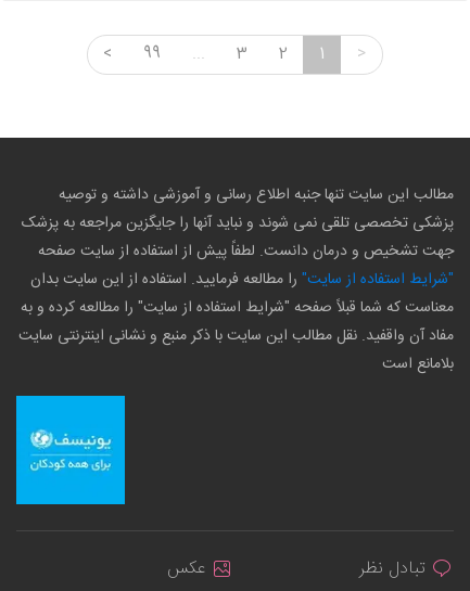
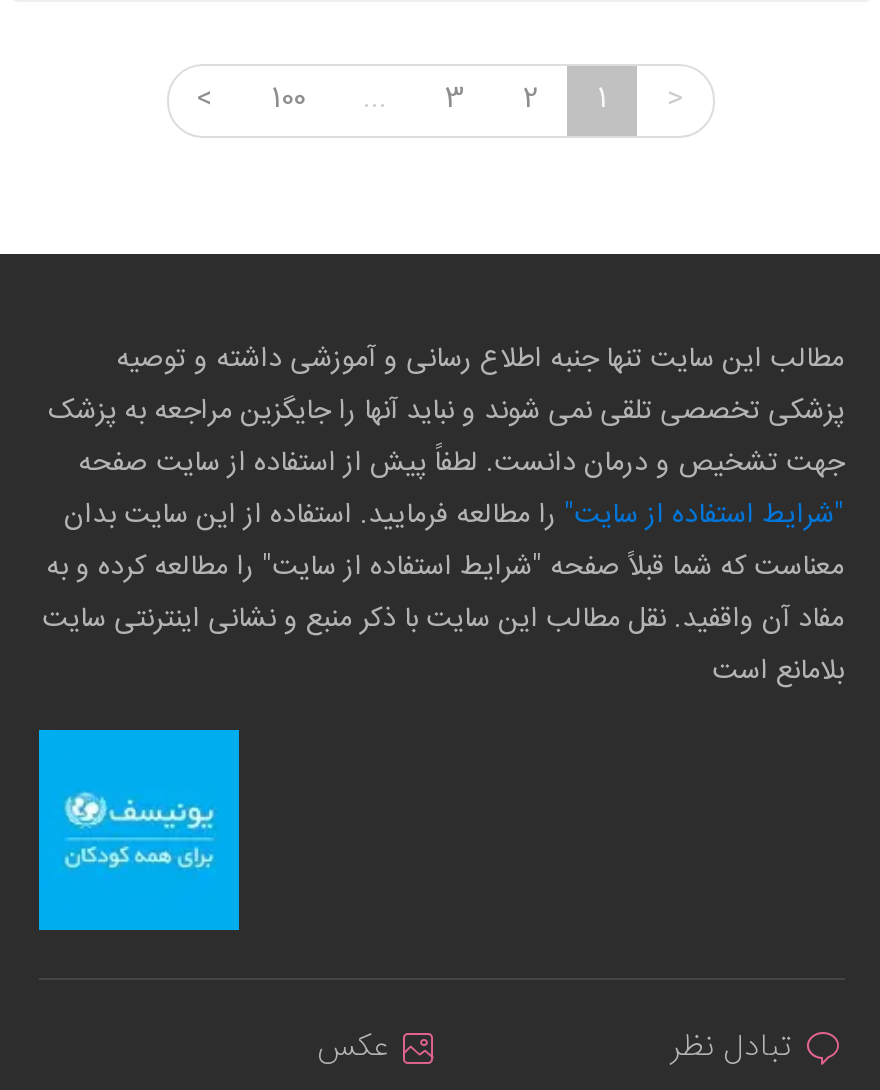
[143,41,160,67] 99 -> [271,76,305,124] 100

